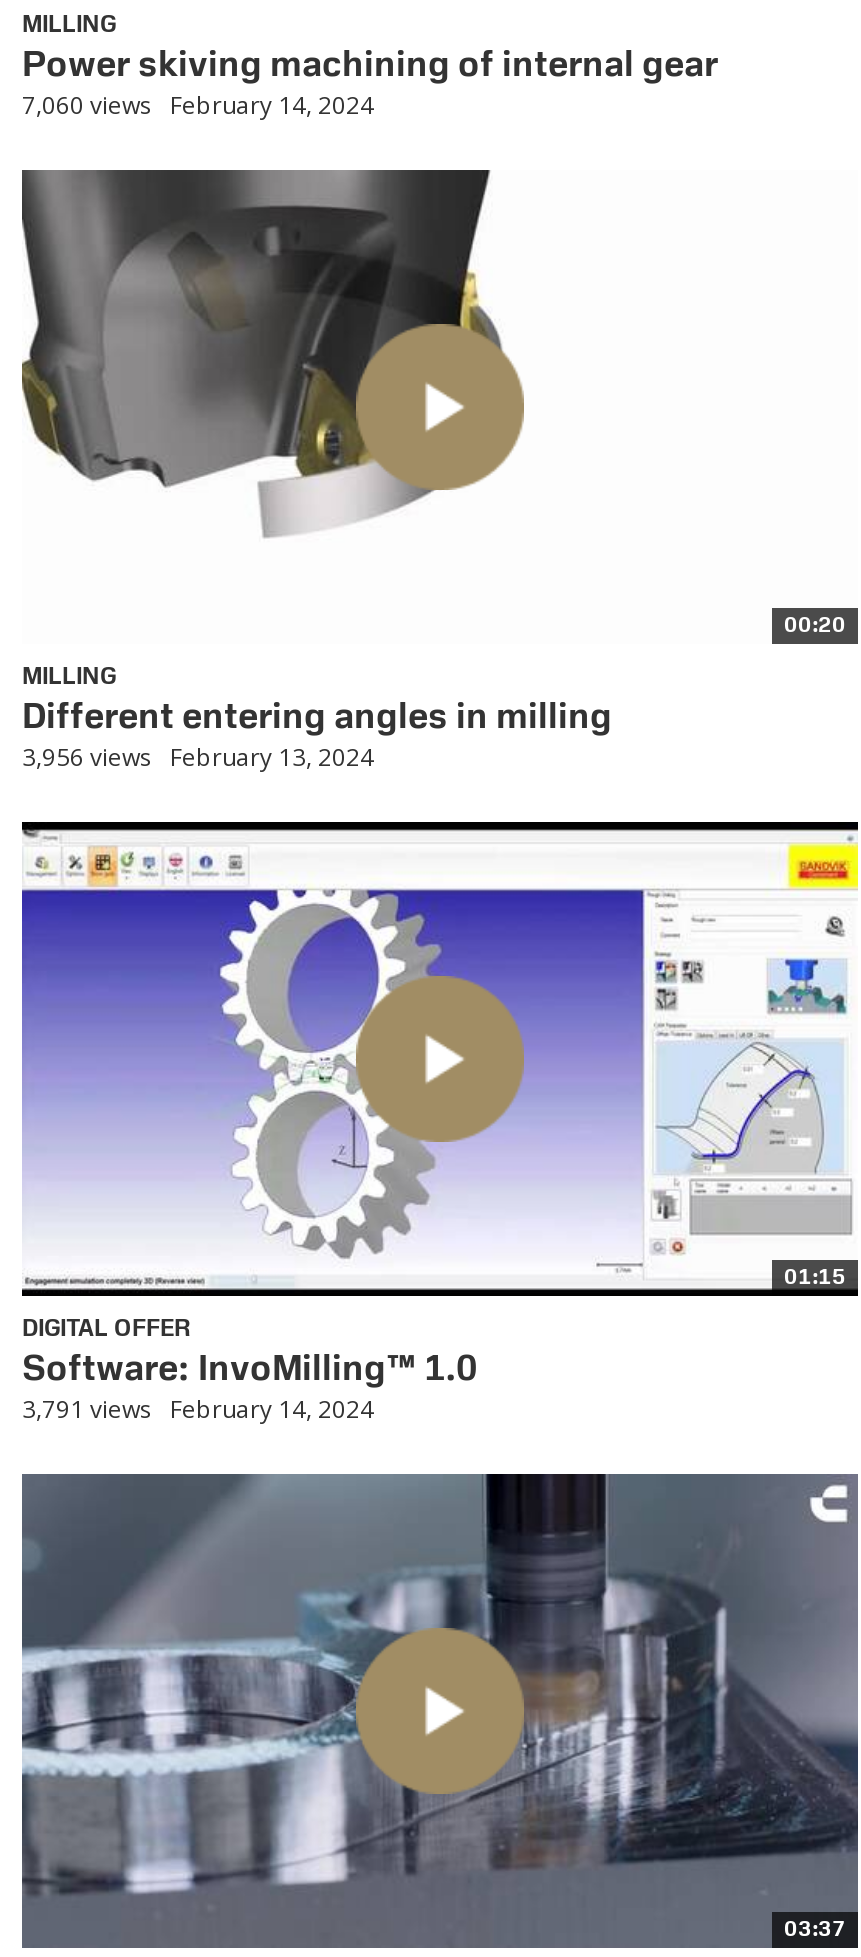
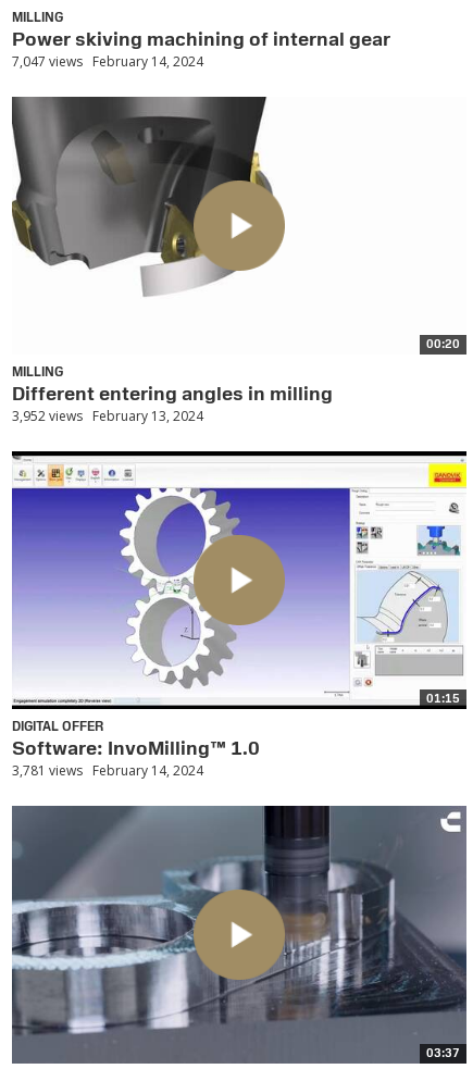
[22,88,374,122] 7,060 views February 14, 2024 -> [12,52,203,71] 7,047 views February 14, 2024
[22,740,374,774] 3,956 views February 13, 2024 -> [12,407,203,425] 3,952 views February 13, 2024
[22,1391,374,1425] 3,791 views February 14, 2024 -> [12,761,203,779] 3,781 views February 14, 2024

